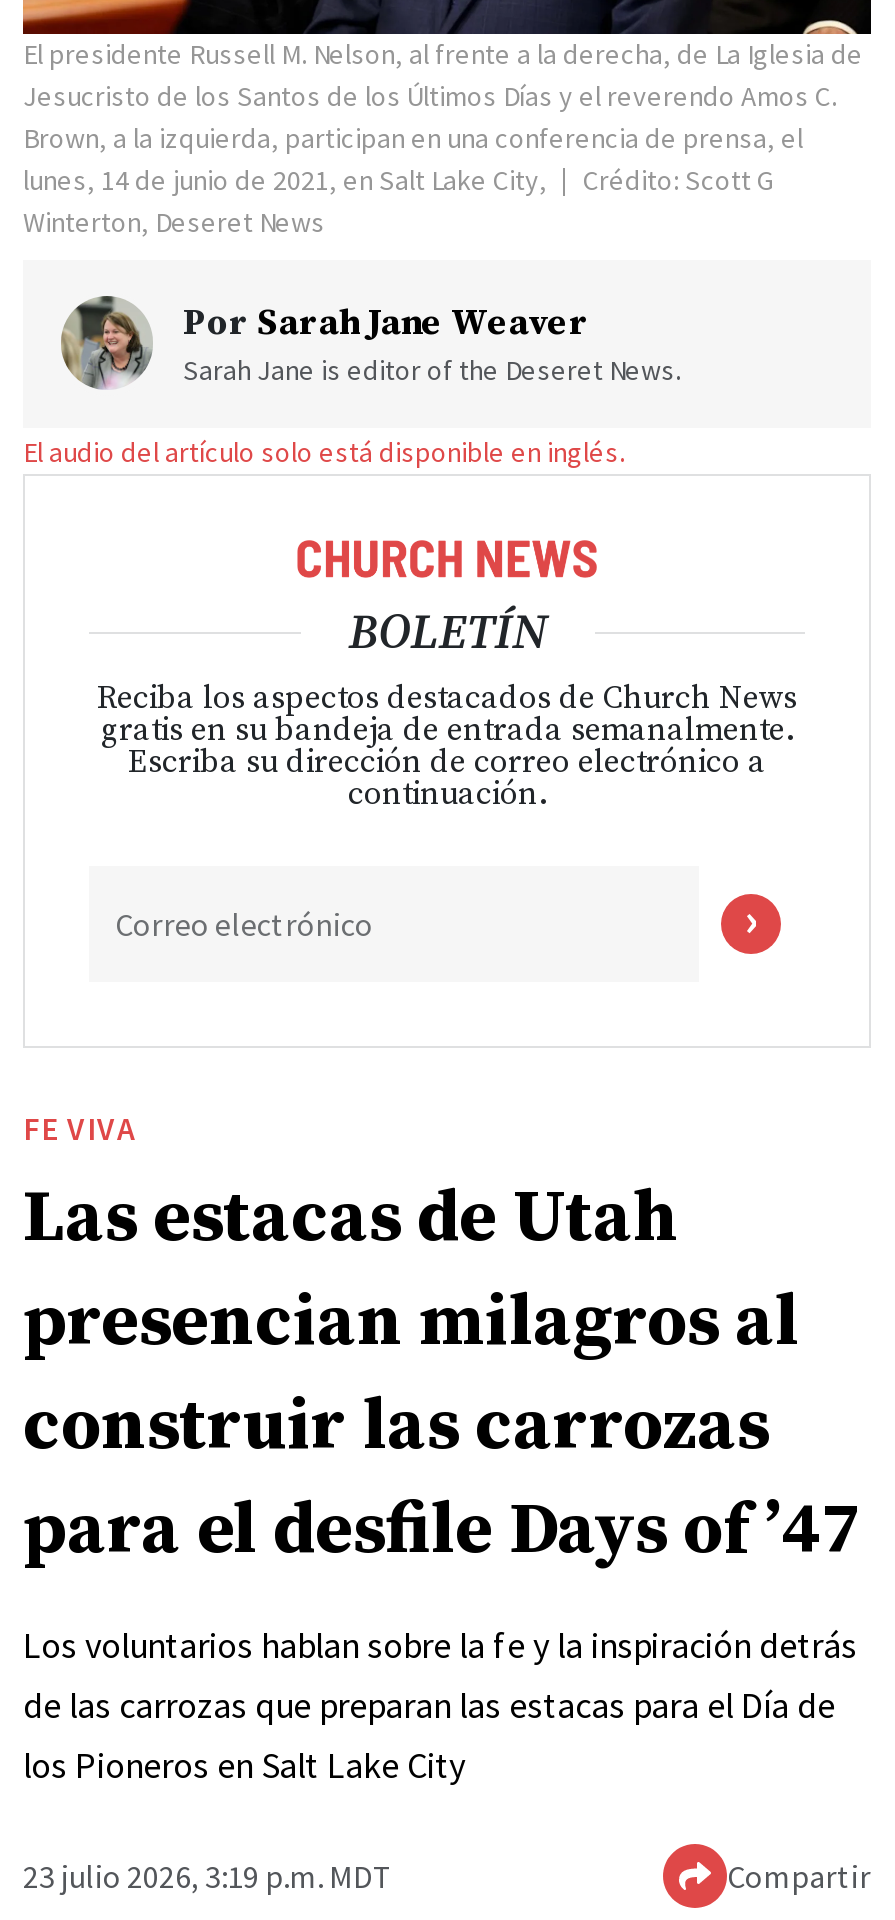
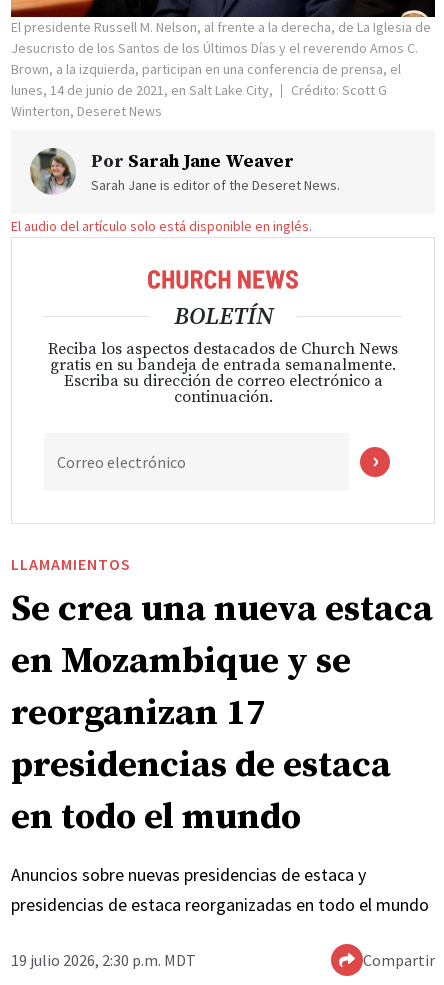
[23,1108,861,1576] FE VIVA | Las estacas de Utah | presencian milagros al | construir las carrozas | para el desfile Days of ’47 -> [11,554,433,840] LLAMAMIENTOS | Se crea una nueva estaca | en Mozambique y se | reorganizan 17 | presidencias de estaca | en todo el mundo
[23,1622,857,1788] Los voluntarios hablan sobre la fe y la inspiración detrás | de las carrozas que preparan las estacas para el Día de | los Pioneros en Salt Lake City -> [11,863,429,916] Anuncios sobre nuevas presidencias de estaca y | presidencias de estaca reorganizadas en todo el mundo
[23,1856,393,1896] 23 julio 2026, 3:19 p.m. MDT -> [11,950,196,970] 19 julio 2026, 2:30 p.m. MDT

